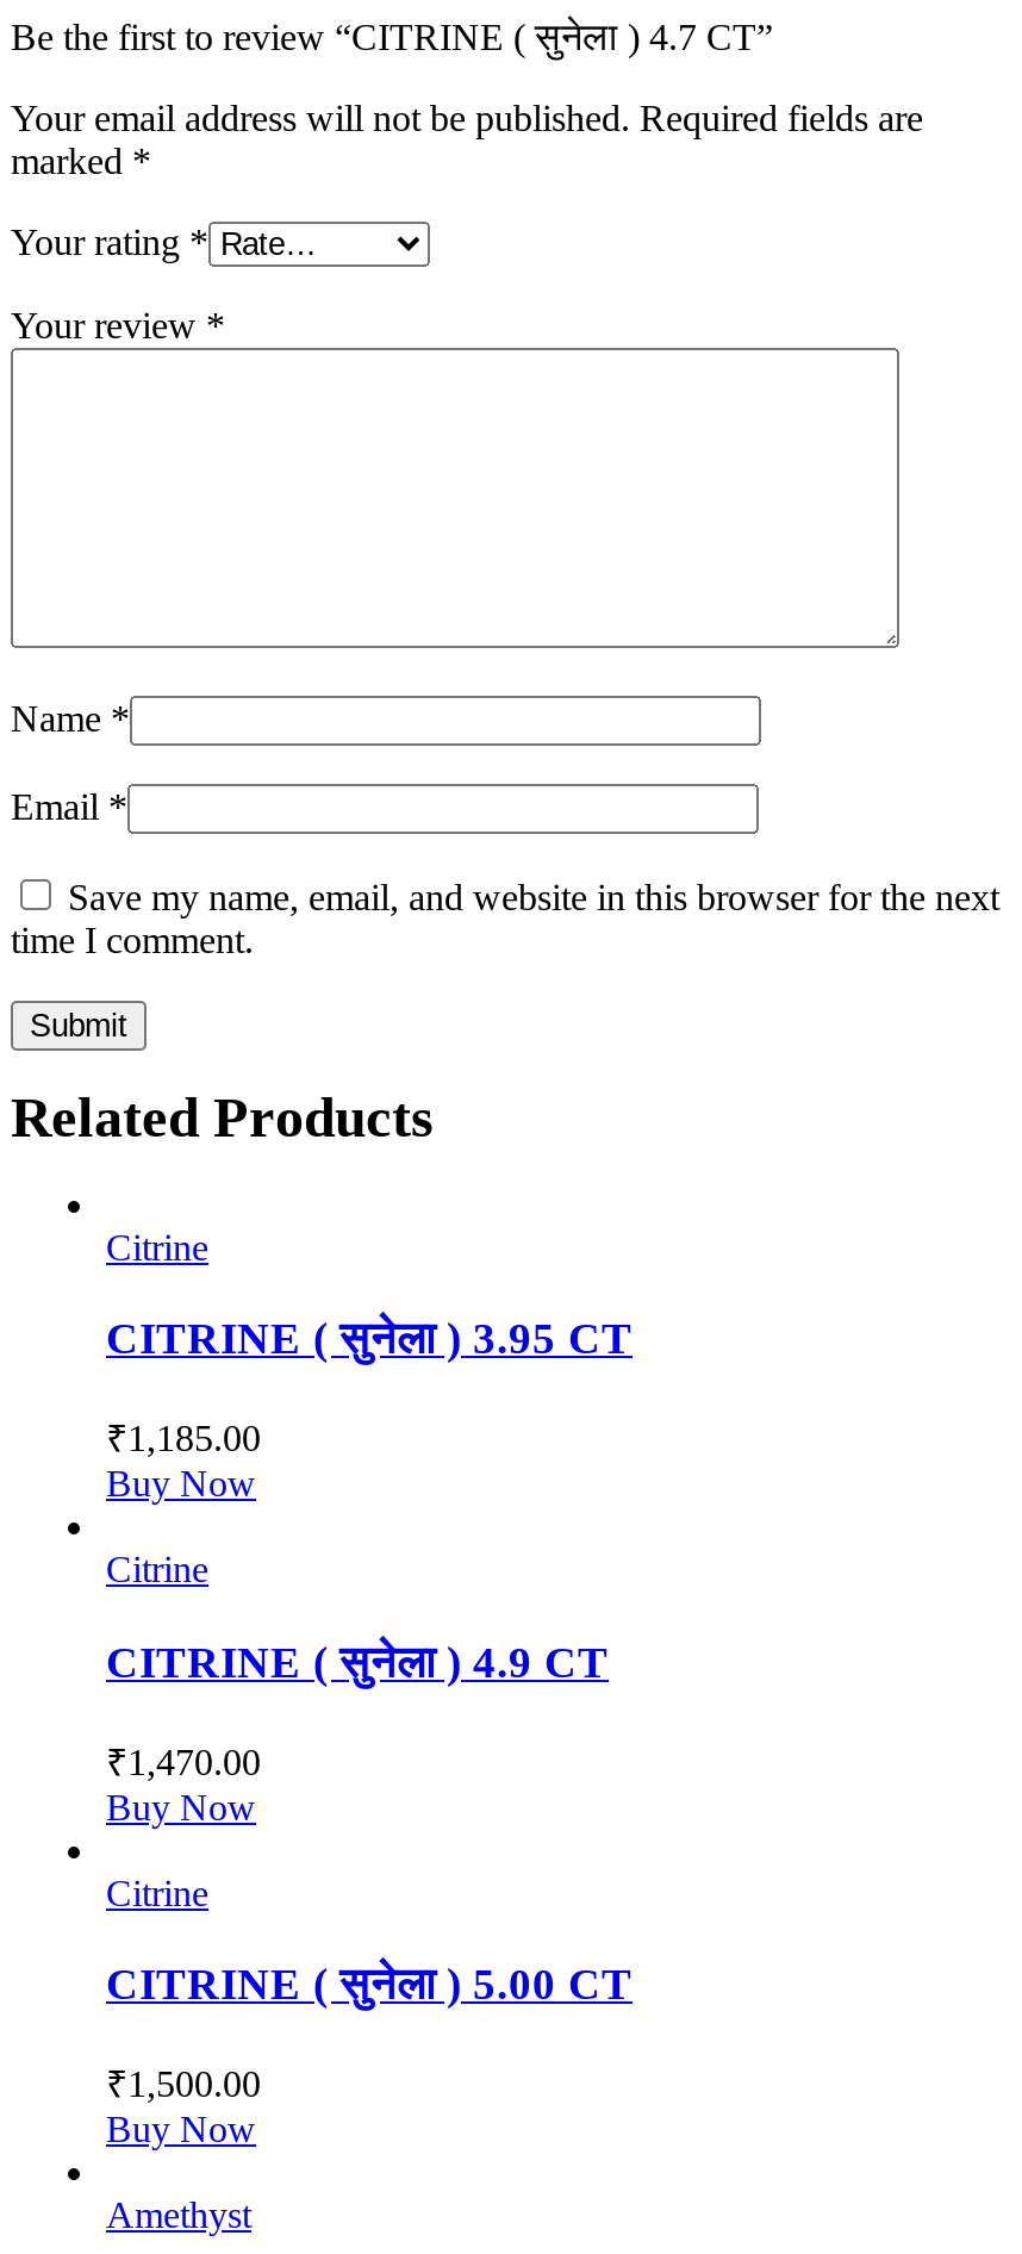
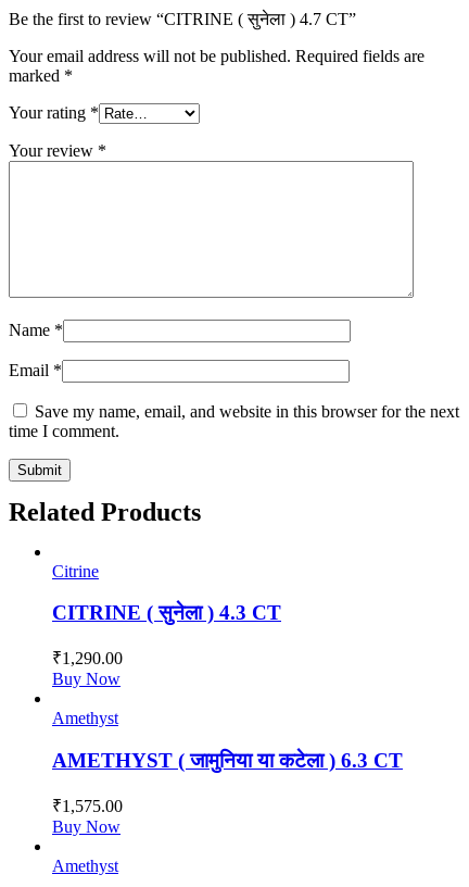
[106,1314,632,1364] CITRINE ( सुनेला ) 3.95 CT -> [52,602,281,624] CITRINE ( सुनेला ) 4.3 CT
[106,1418,261,1458] ₹1,185.00 -> [52,649,123,668] ₹1,290.00
[106,1549,632,2104] Citrine | CITRINE ( सुनेला ) 4.9 CT | ₹1,470.00 | Buy Now | Citrine | CITRINE ( सुनेला ) 5.00 CT | ₹1,500.00 -> [52,709,403,815] Amethyst | AMETHYST ( जामुनिया या कटेला ) 6.3 CT | ₹1,575.00

